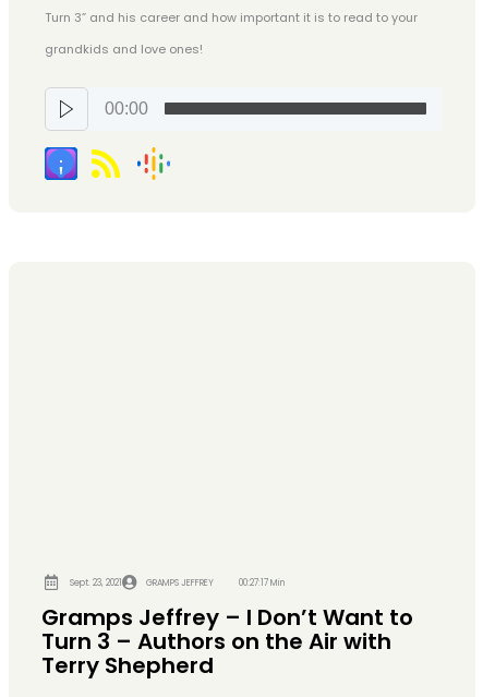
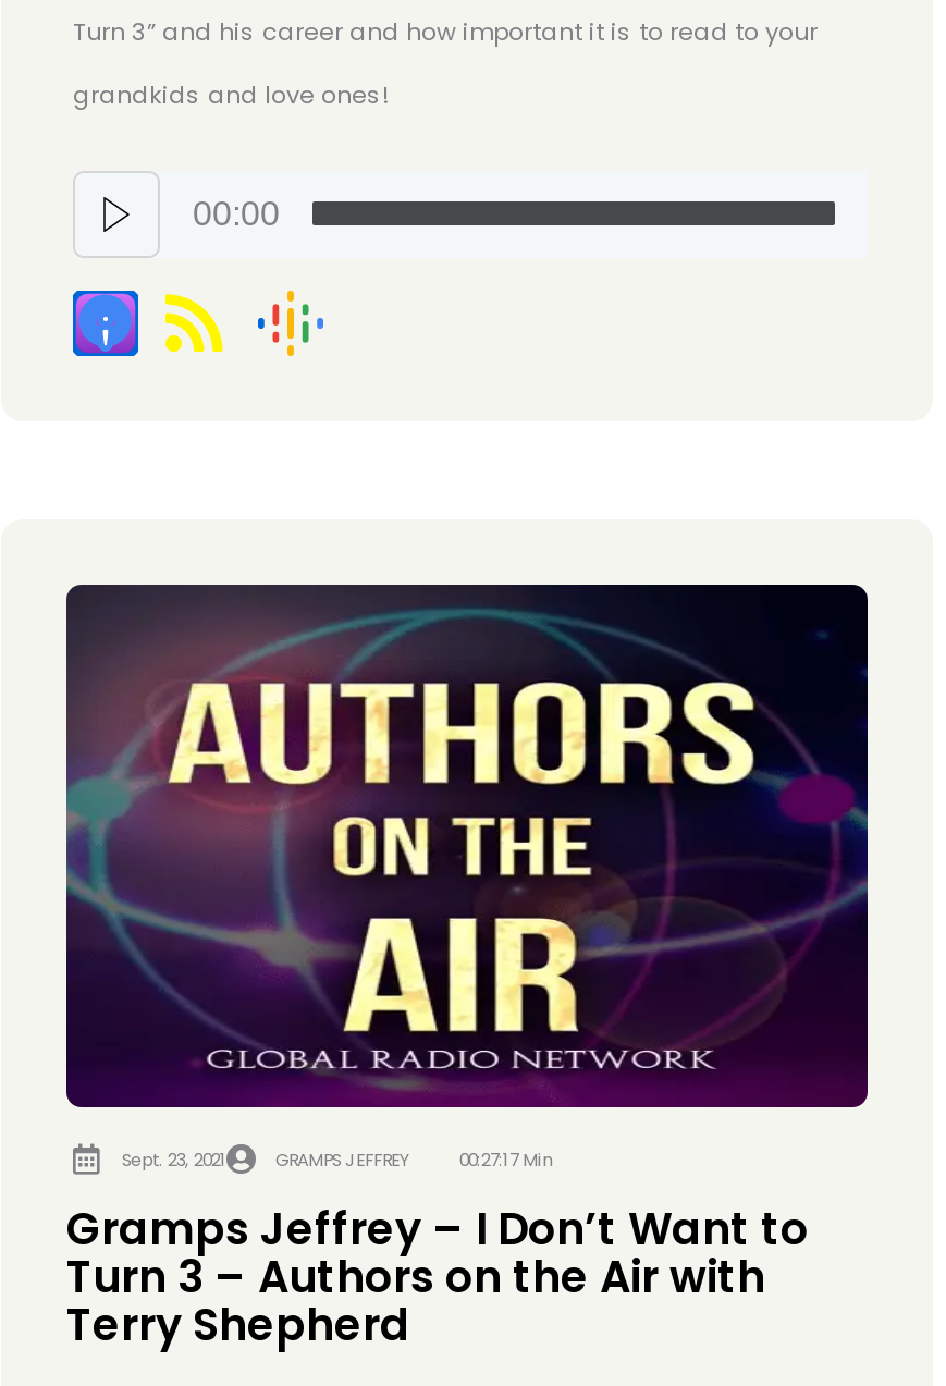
none -> [64,582,870,1109] [image]

